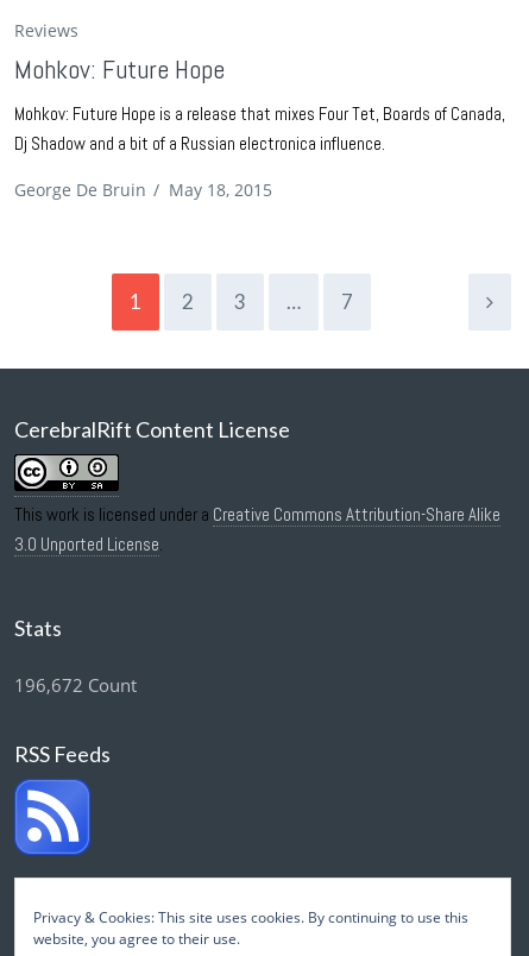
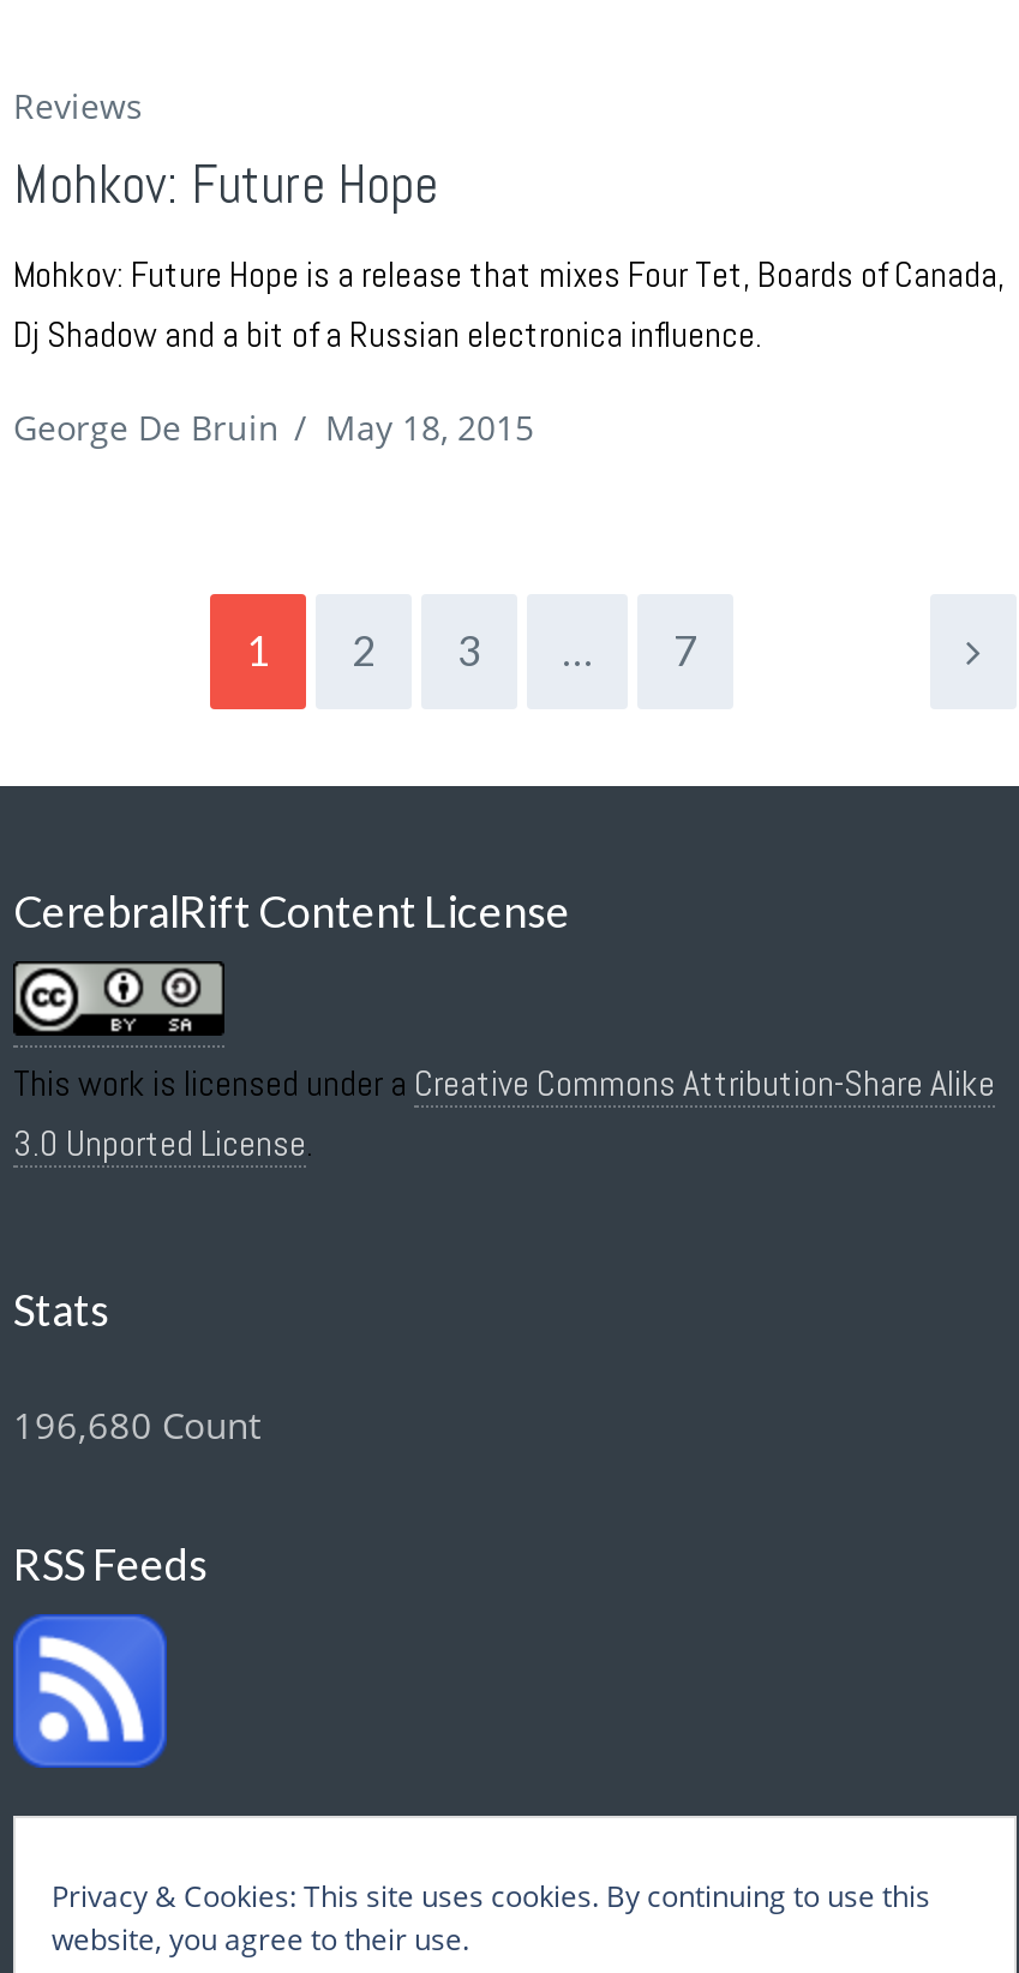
[14,673,137,696] 196,672 Count -> [13,1401,260,1449] 196,680 Count

